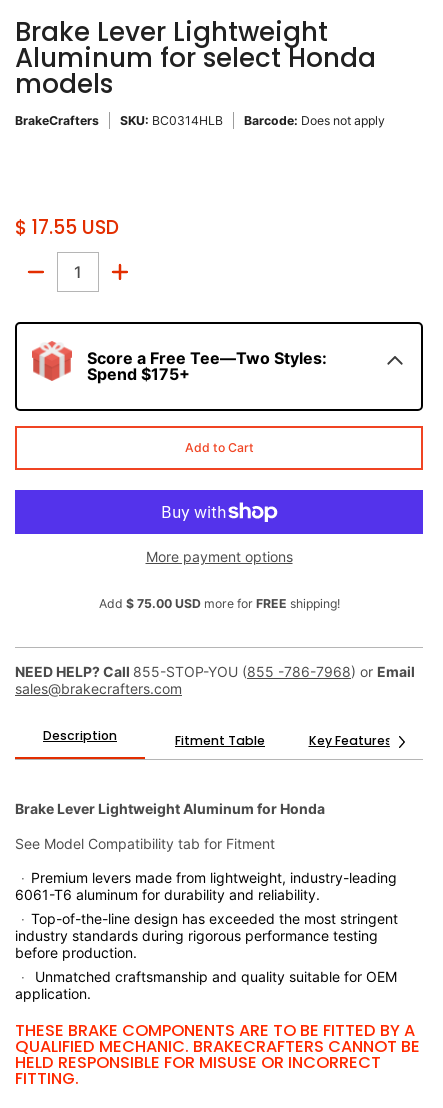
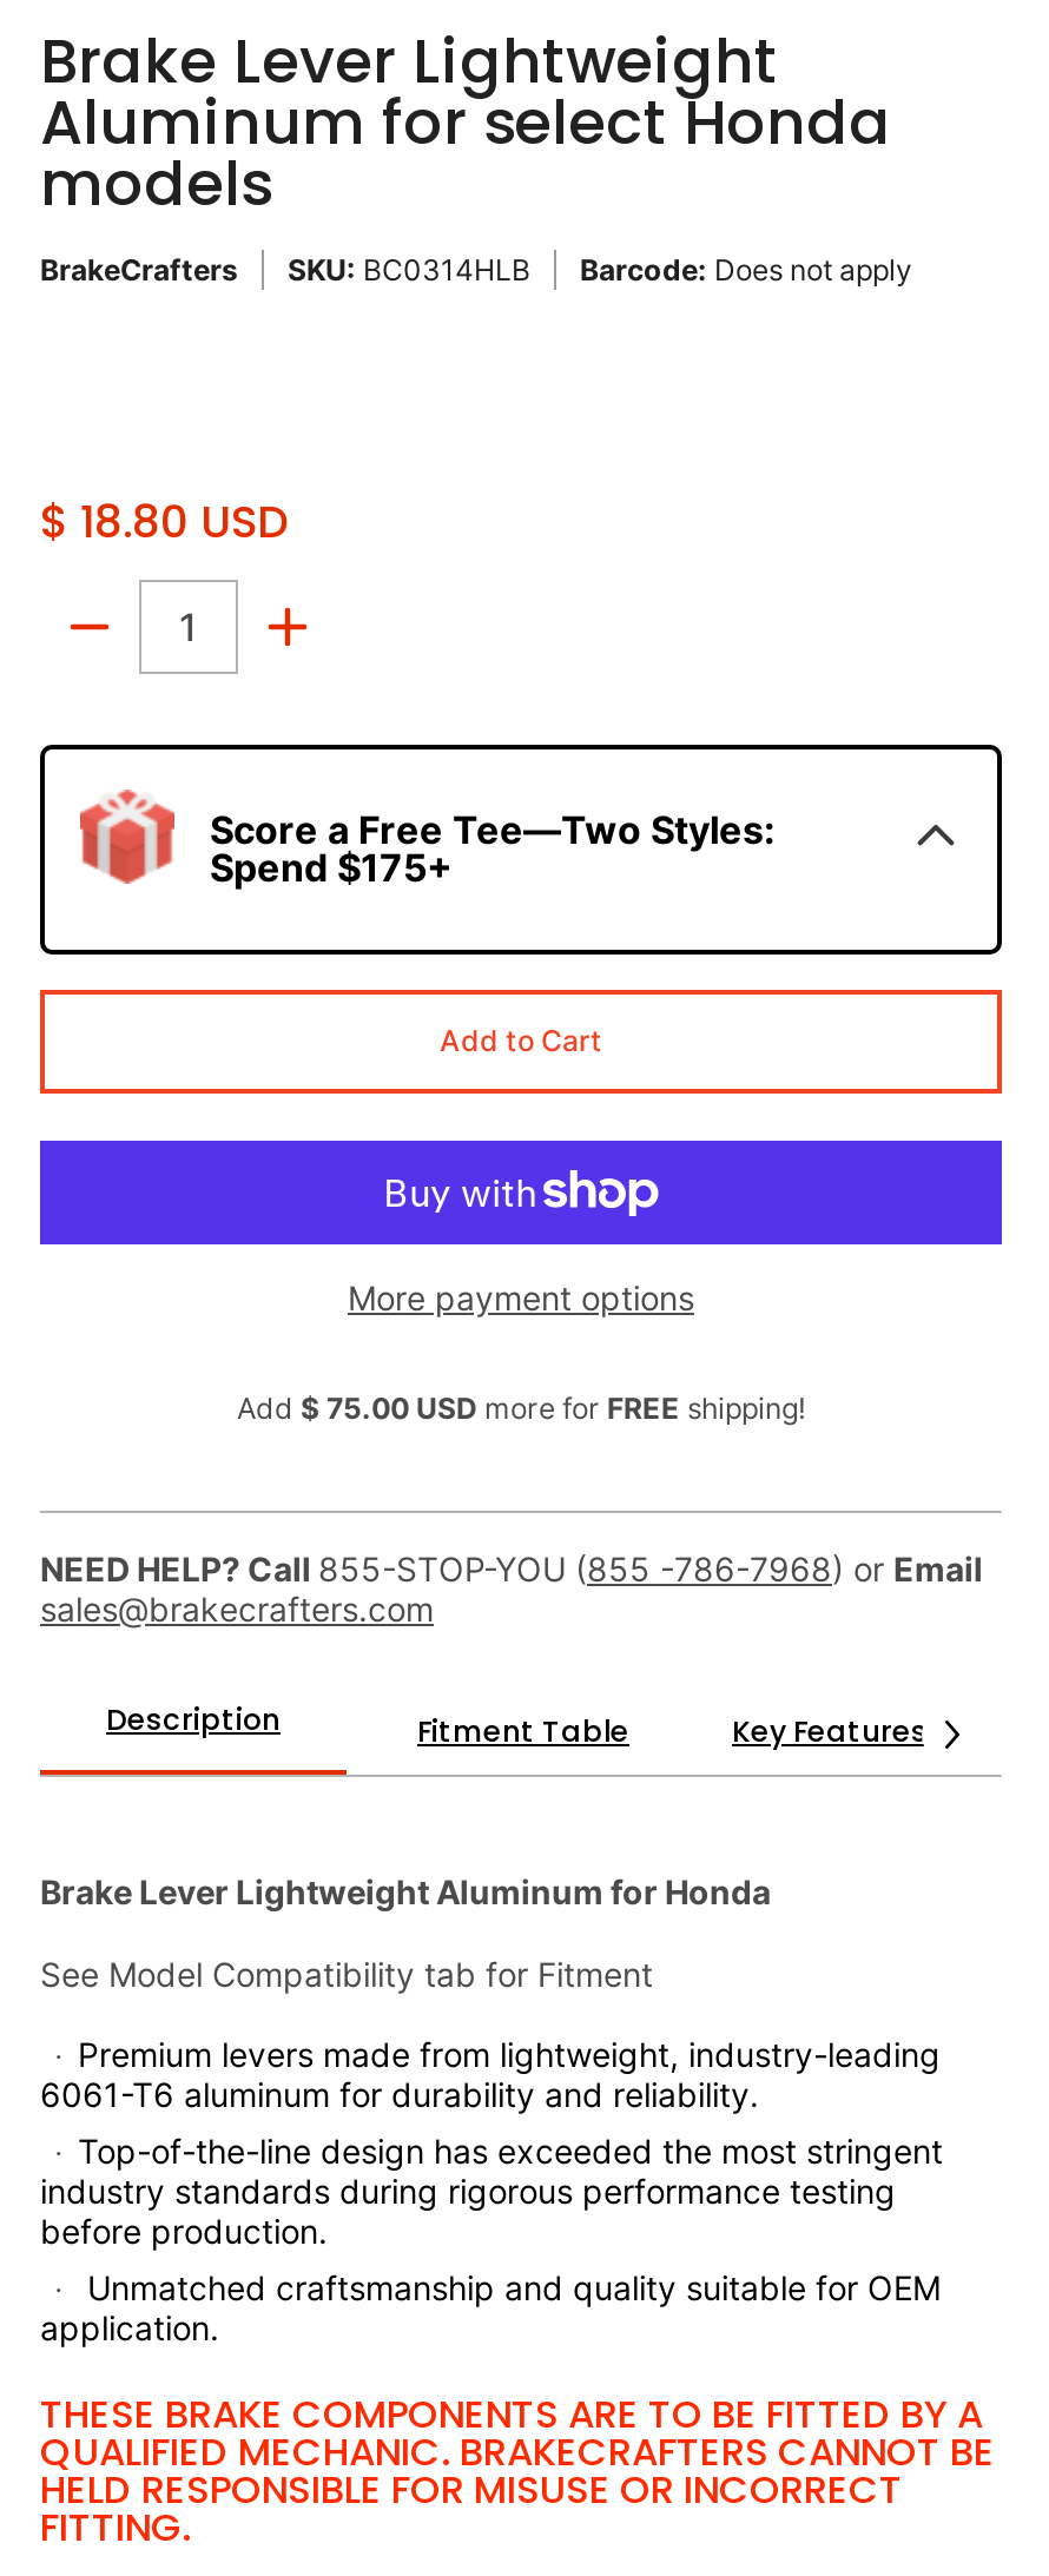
[15,214,119,241] $ 17.55 USD -> [40,490,288,553] $ 18.80 USD

